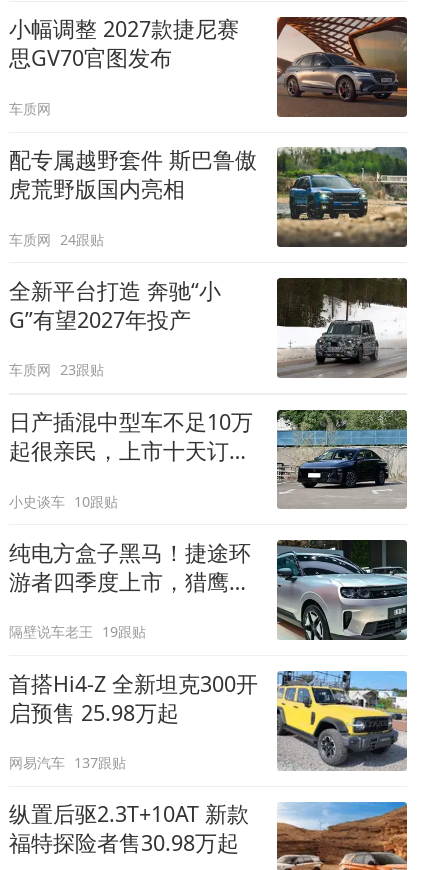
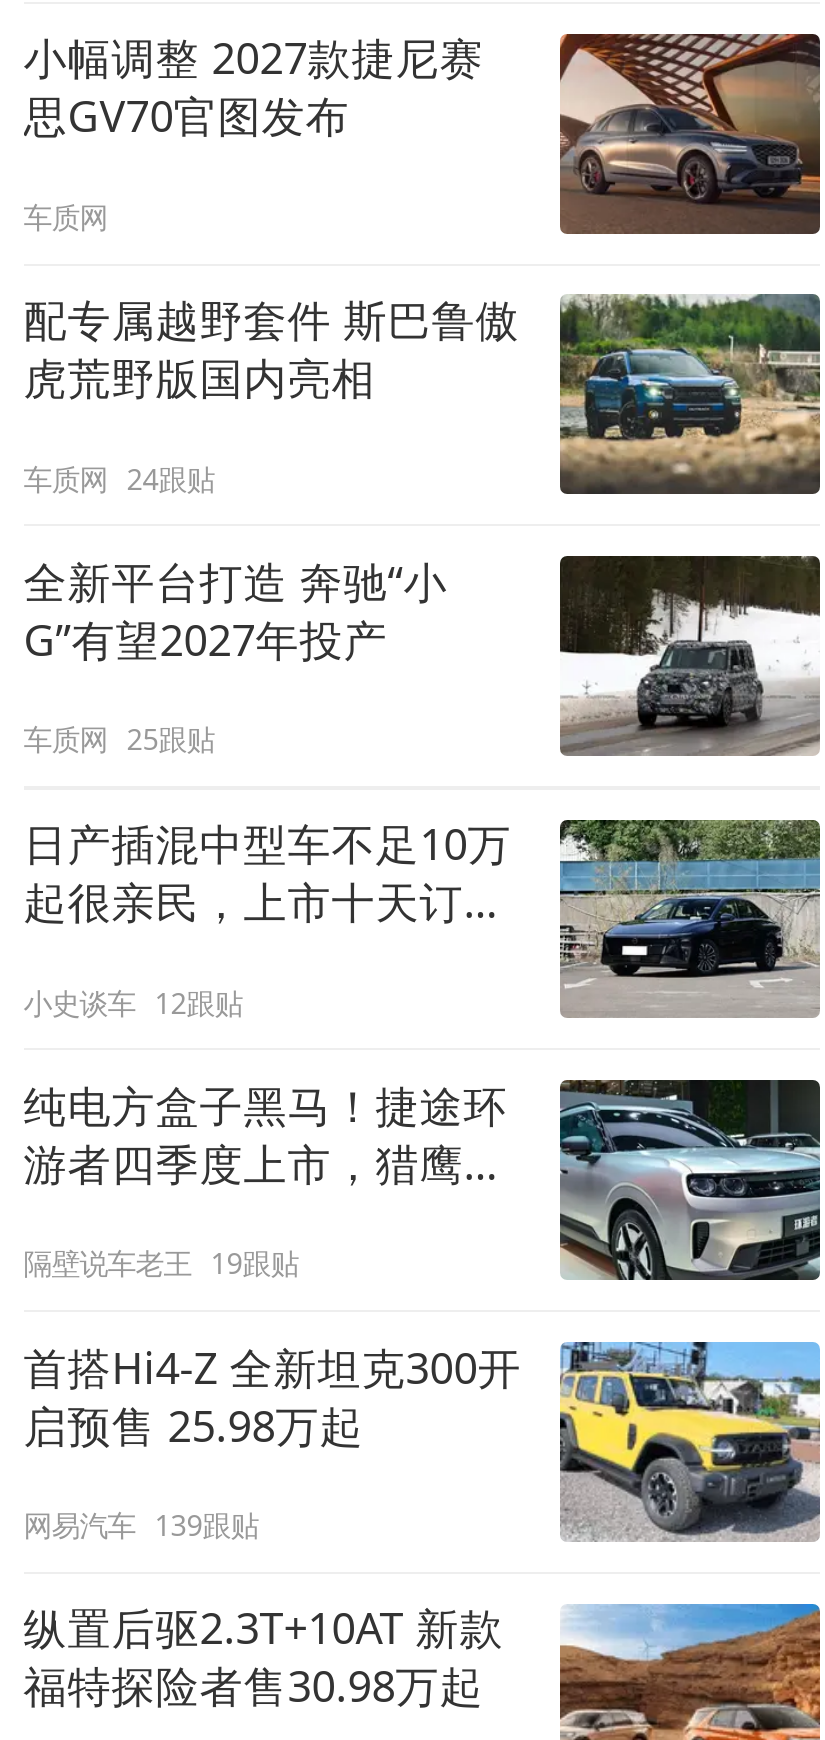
[9,360,104,379] 车质网 23跟贴 -> [23,720,215,758] 车质网 25跟贴
[9,492,118,511] 小史谈车 10跟贴 -> [23,984,243,1022] 小史谈车 12跟贴
[9,753,126,772] 网易汽车 137跟贴 -> [23,1506,259,1544] 网易汽车 139跟贴

